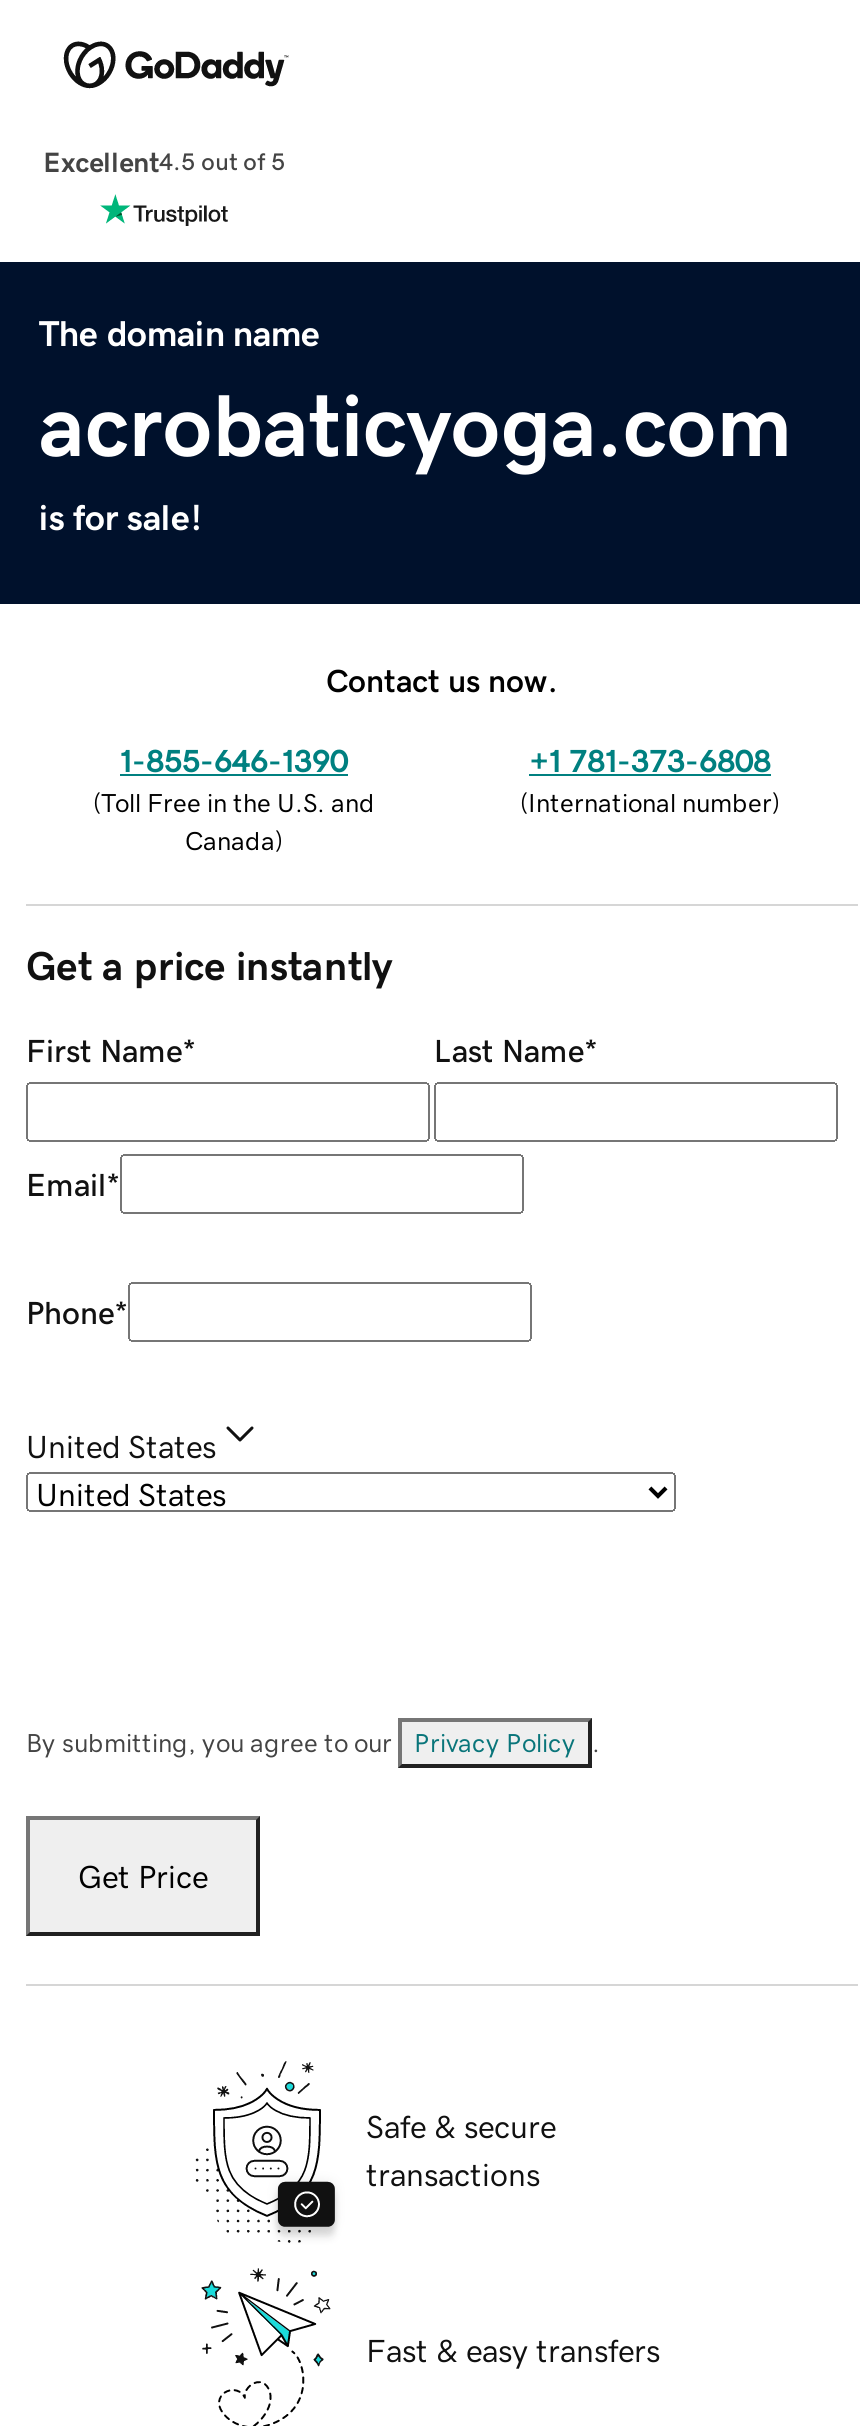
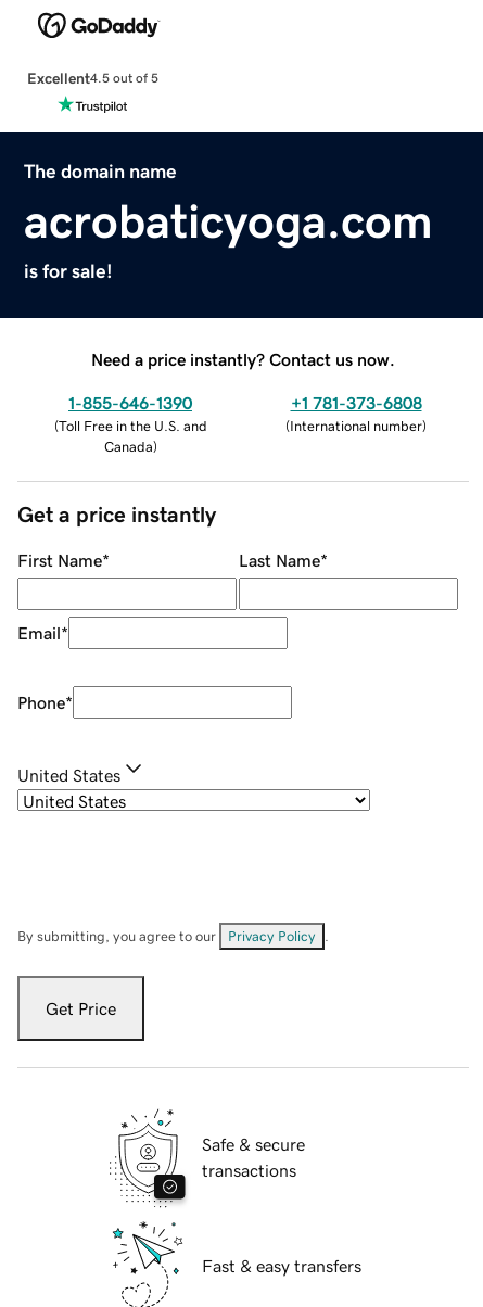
[326,663,558,695] Contact us now. -> [91,350,395,368] Need a price instantly? Contact us now.

